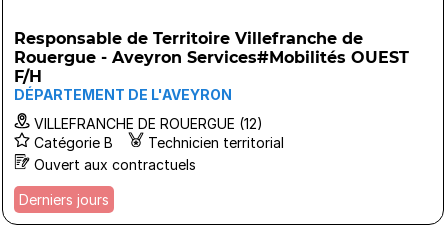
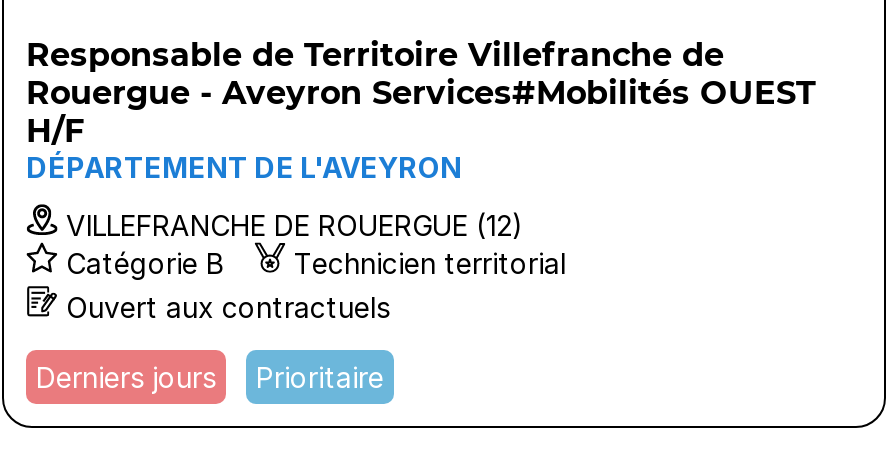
[14,67,42,86] F/H -> [26,112,84,150] H/F
none -> [256,360,384,394] Prioritaire

